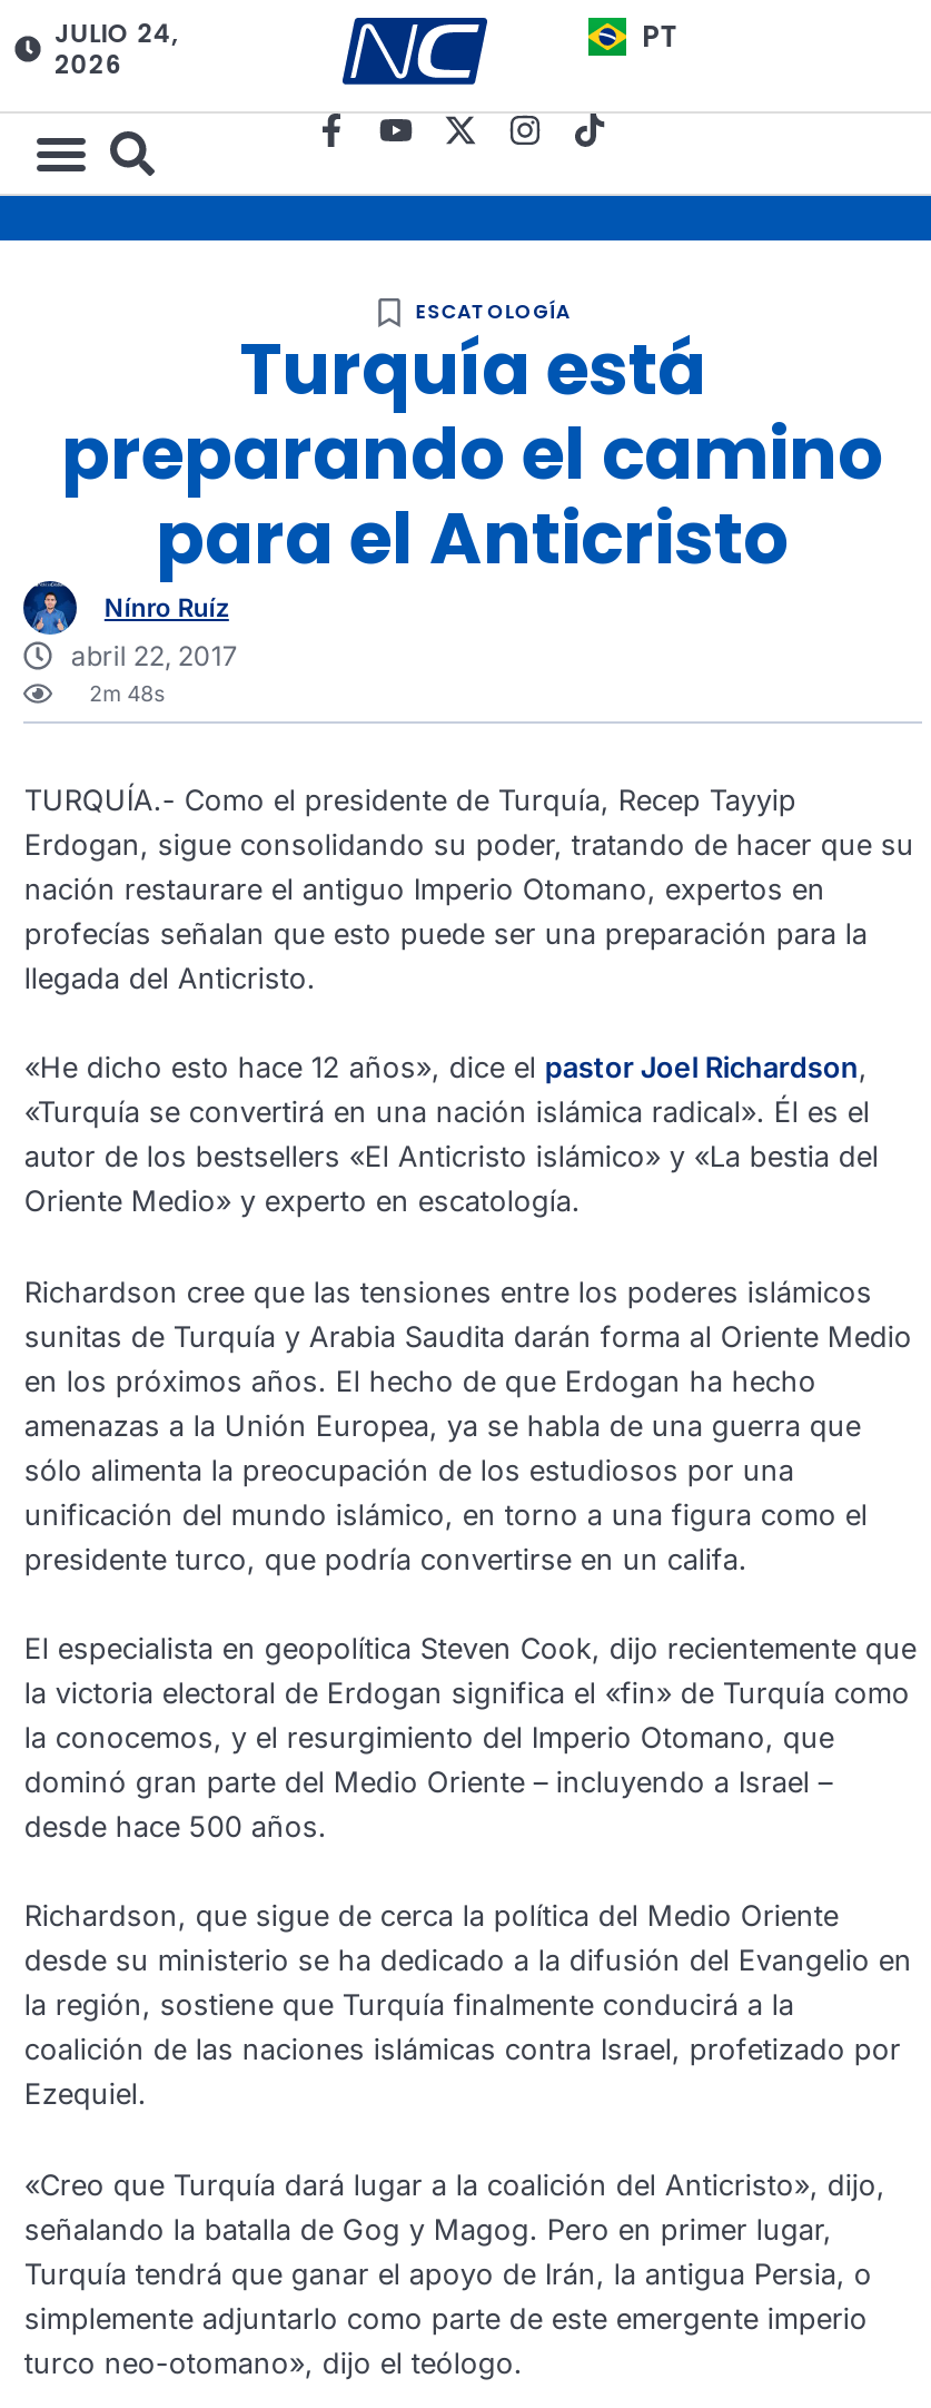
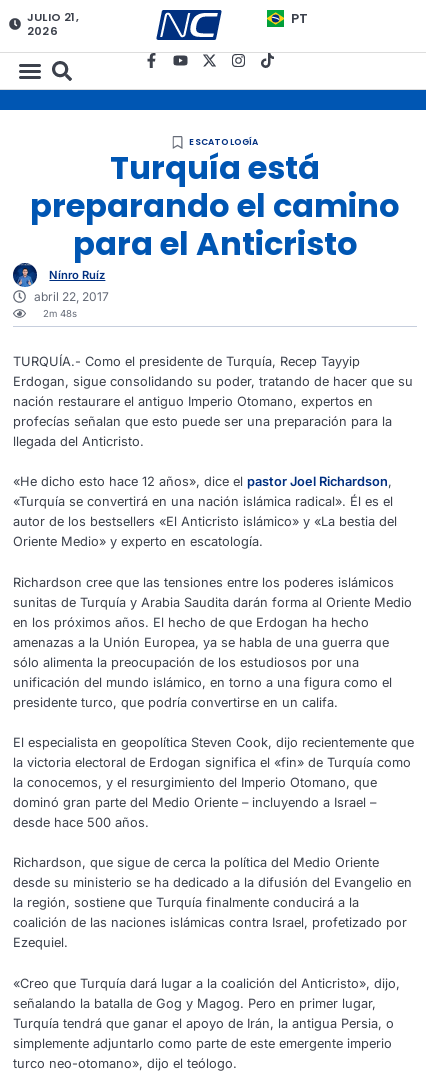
[55,16,179,51] JULIO 24, -> [27,9,79,25] JULIO 21,

